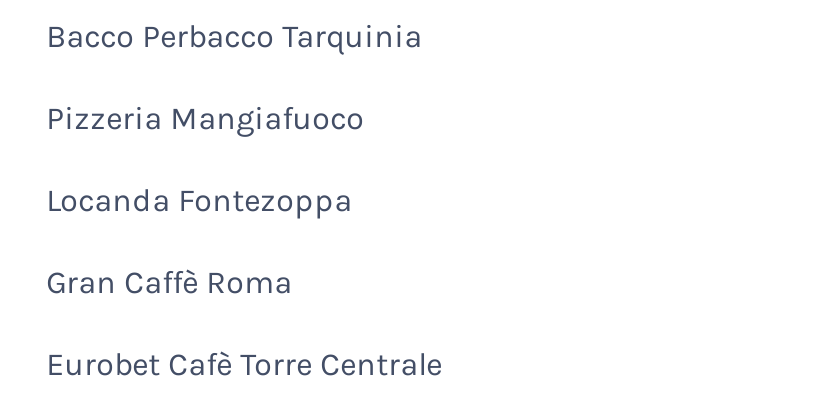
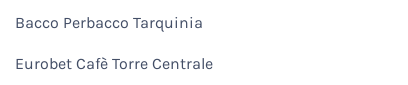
[46,98,364,300] Pizzeria Mangiafuoco | Locanda Fontezoppa | Gran Caffè Roma -> none

